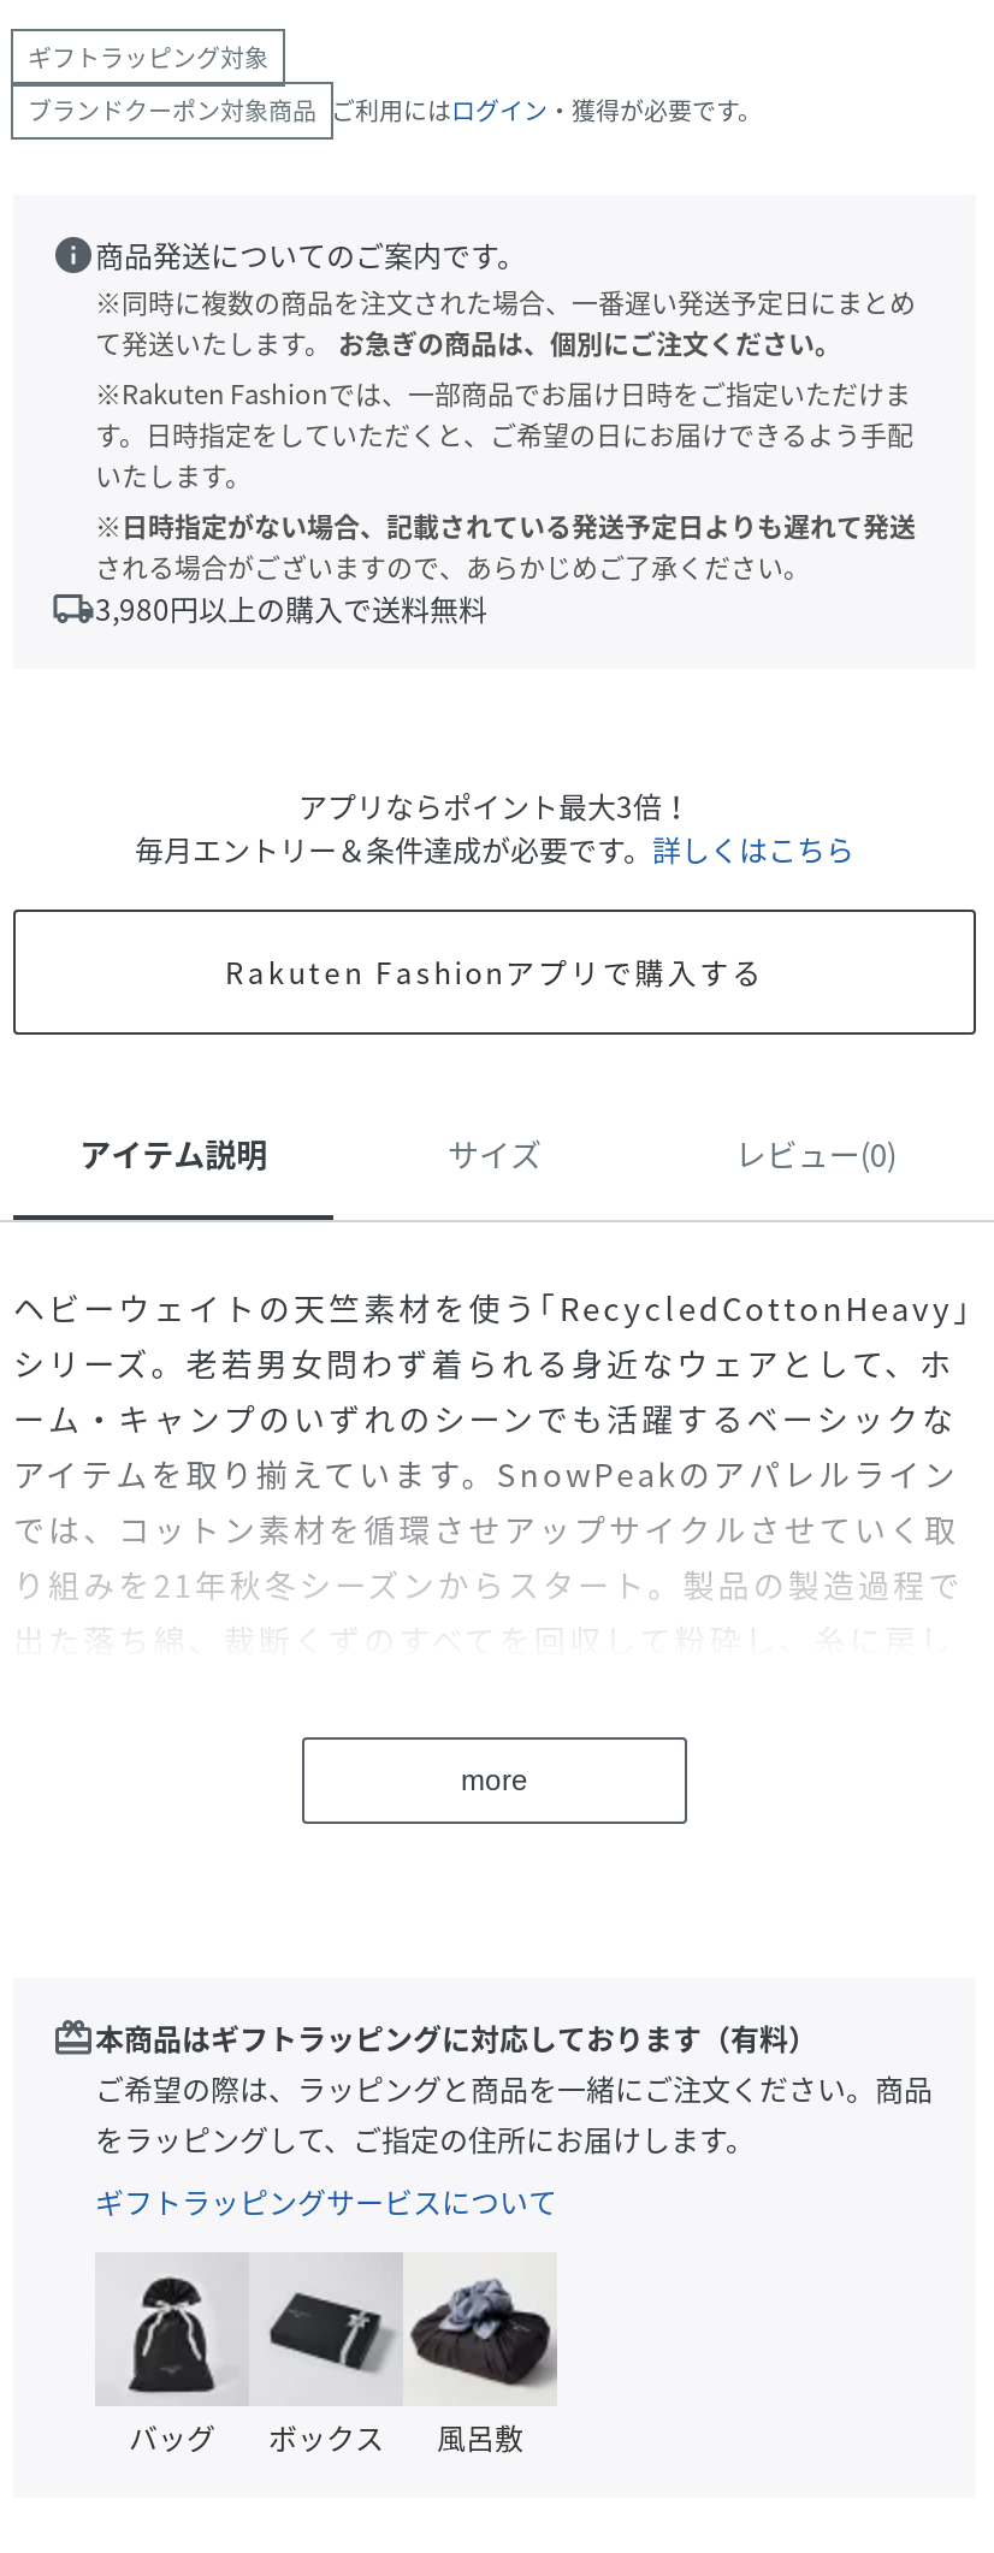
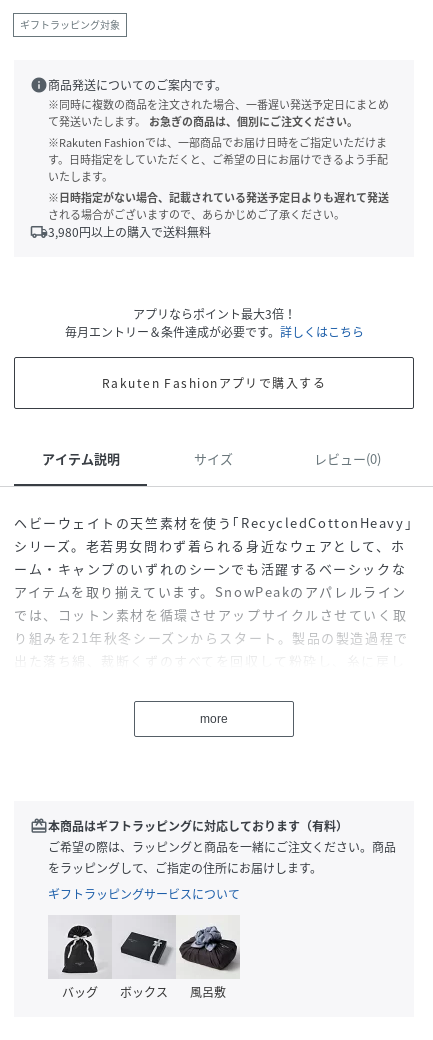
[28,91,762,128] ブランドクーポン対象商品 ご利用にはログイン・獲得が必要です。 -> none

